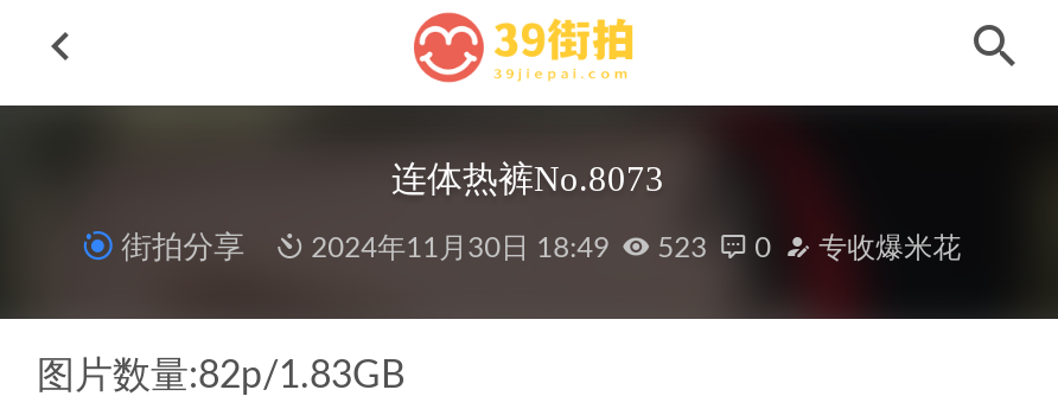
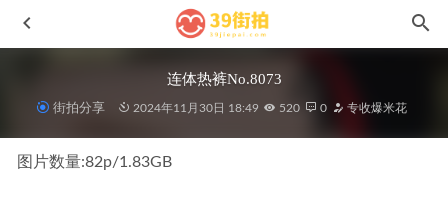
[650,232,707,261] 523 -> [276,101,300,113] 520

